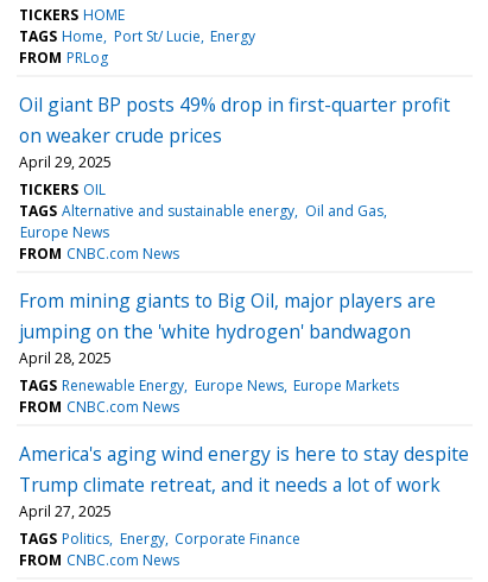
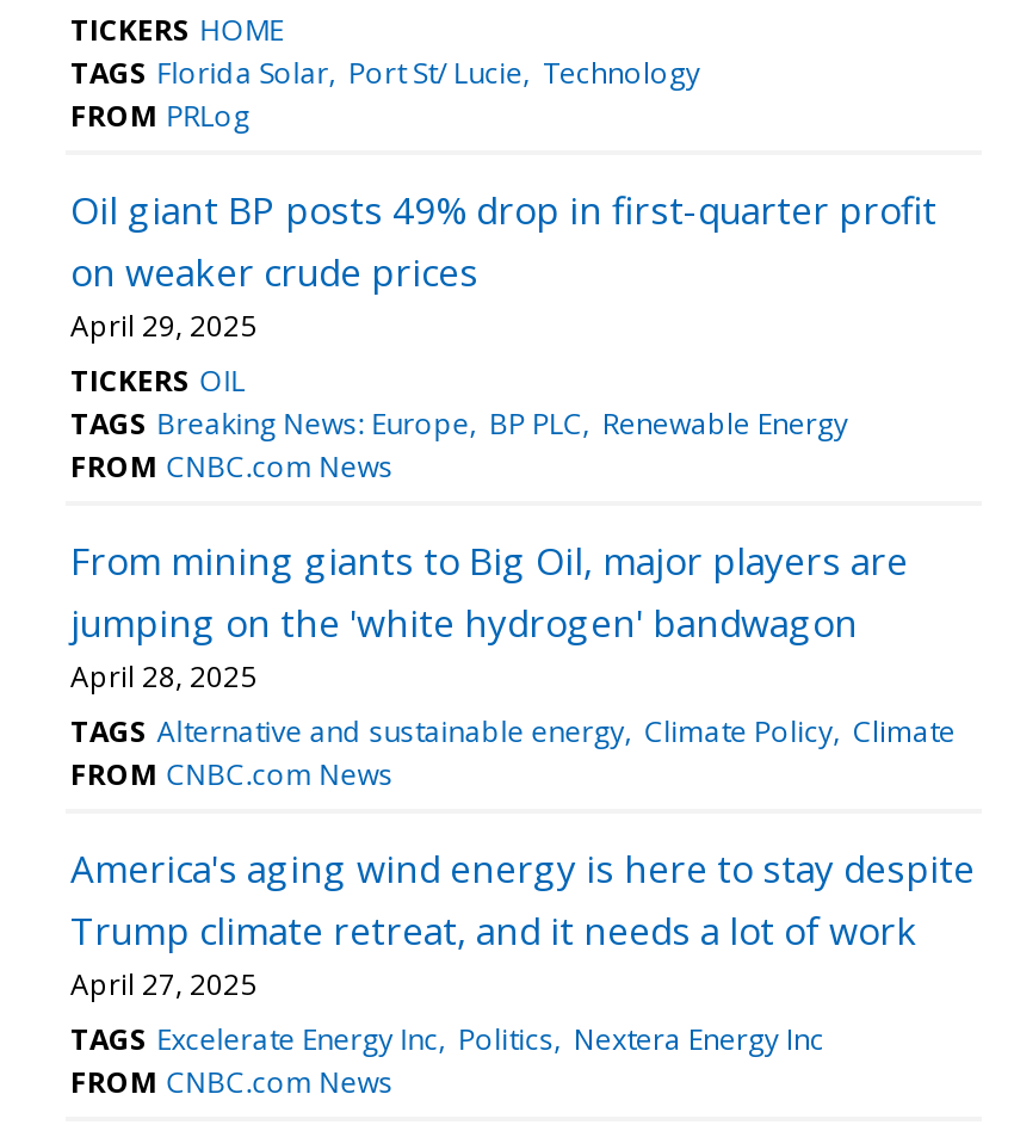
[19,26,255,46] TAGS Home Port St/ Lucie Energy -> [70,52,700,93] TAGS Florida Solar Port St/ Lucie Technology
[19,200,383,242] TAGS Alternative and sustainable energy Oil and Gas | Europe News -> [70,403,848,443] TAGS Breaking News: Europe BP PLC Renewable Energy
[19,375,399,395] TAGS Renewable Energy Europe News Europe Markets -> [70,711,955,751] TAGS Alternative and sustainable energy Climate Policy Climate
[19,528,300,549] TAGS Politics Energy Corporate Finance -> [70,1018,824,1059] TAGS Excelerate Energy Inc Politics Nextera Energy Inc

